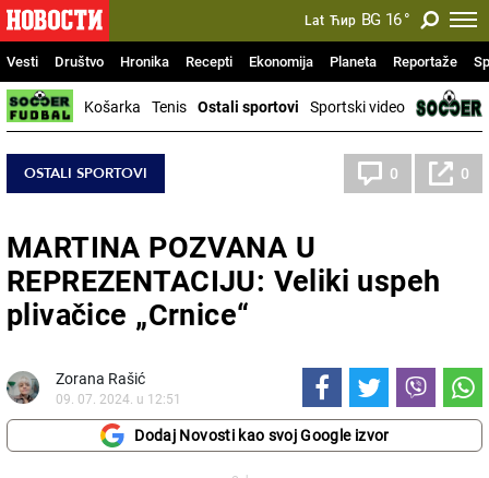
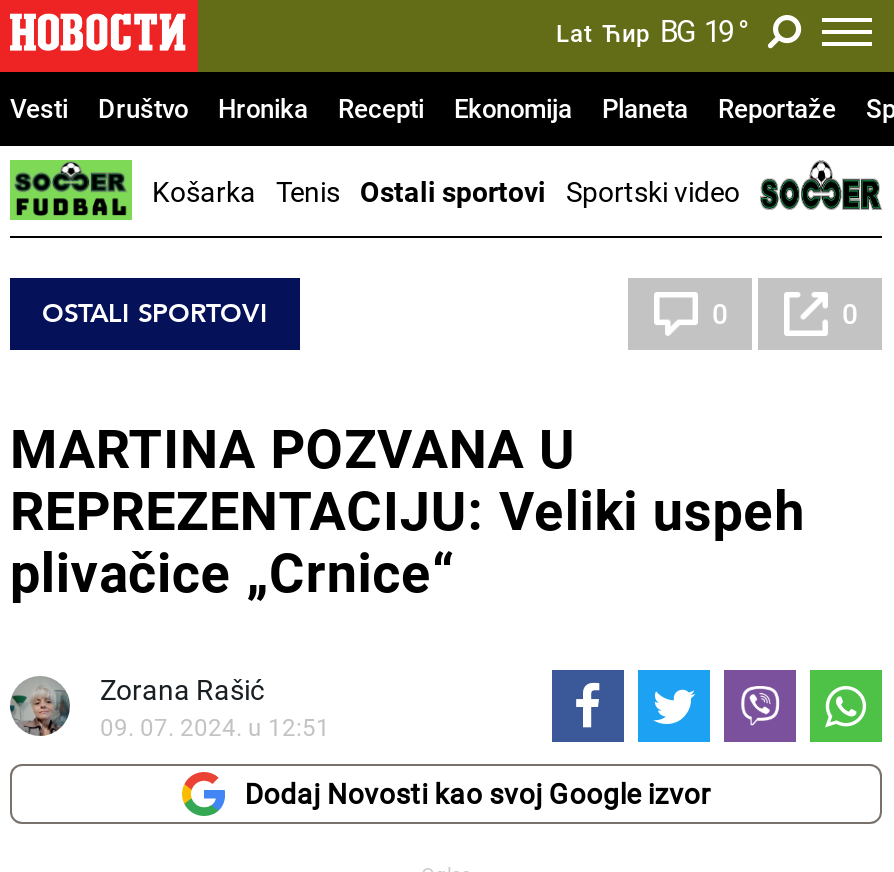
[305,10,409,30] Lat Ћир BG 16 ° -> [556,14,748,50] Lat Ћир BG 19 °

